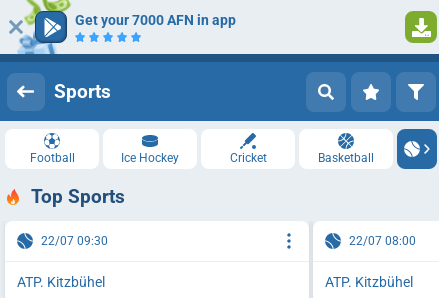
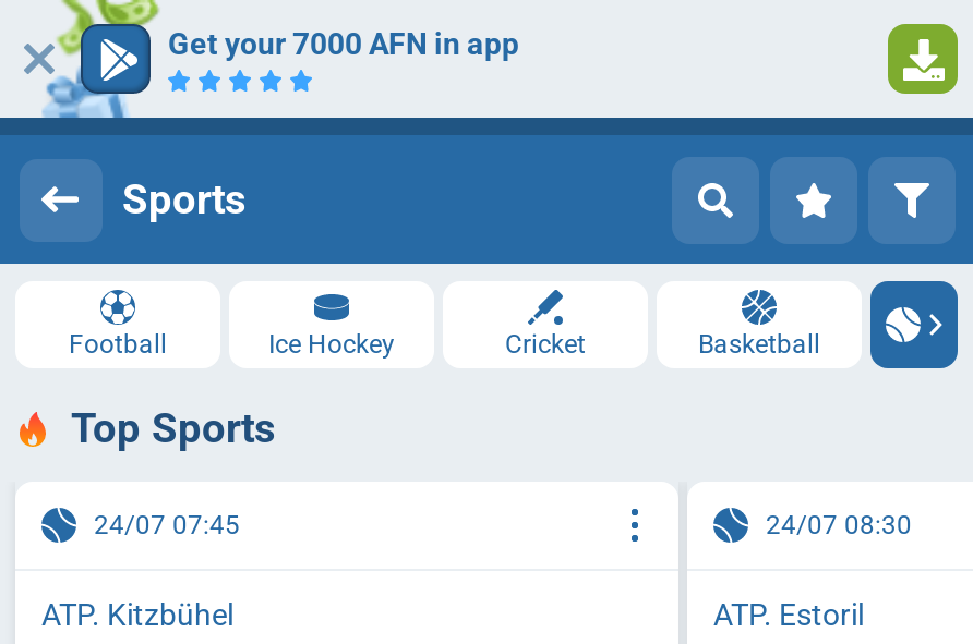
[41,233,108,247] 22/07 09:30 -> [94,509,240,539] 24/07 07:45
[349,233,416,247] 22/07 08:00 -> [766,509,912,539] 24/07 08:30
[325,273,413,289] ATP. Kitzbühel -> [713,596,864,631] ATP. Estoril

